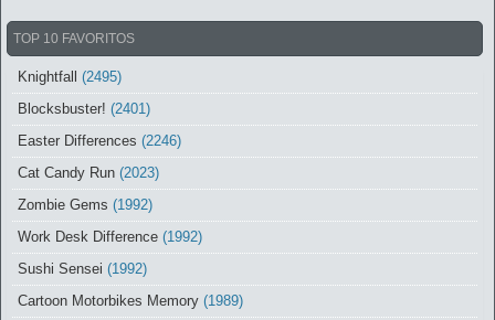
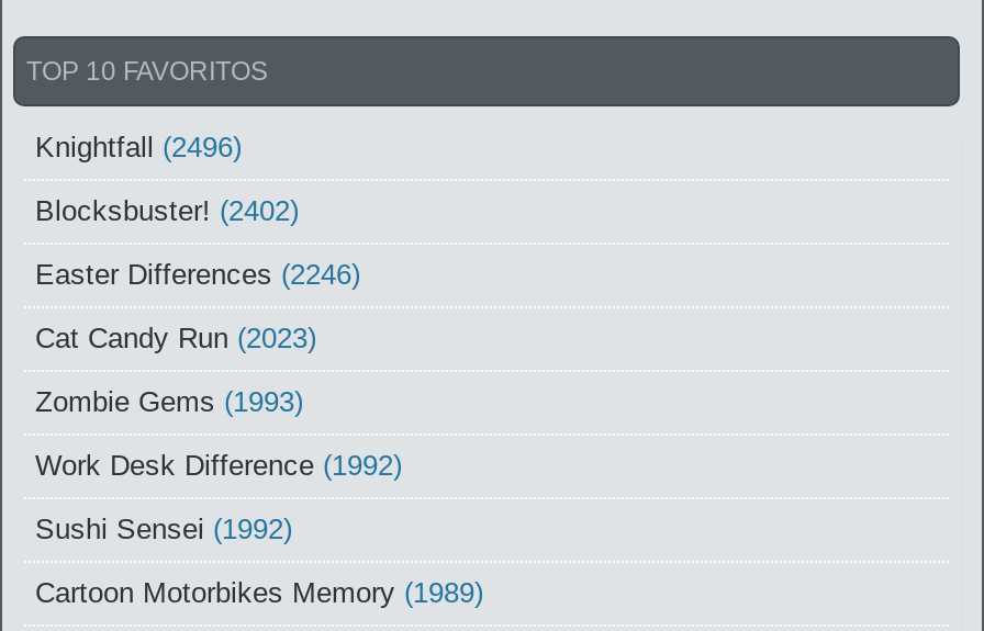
[18,68,122,84] Knightfall (2495) -> [35,129,242,162] Knightfall (2496)
[18,100,150,116] Blocksbuster! (2401) -> [35,193,299,226] Blocksbuster! (2402)
[18,196,152,212] Zombie Gems (1992) -> [35,384,303,417] Zombie Gems (1993)

